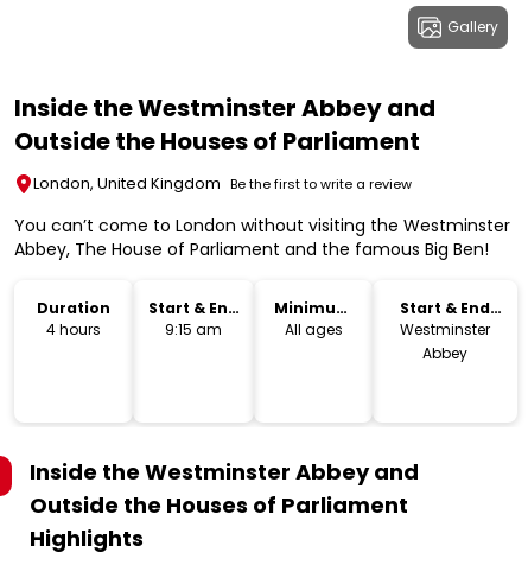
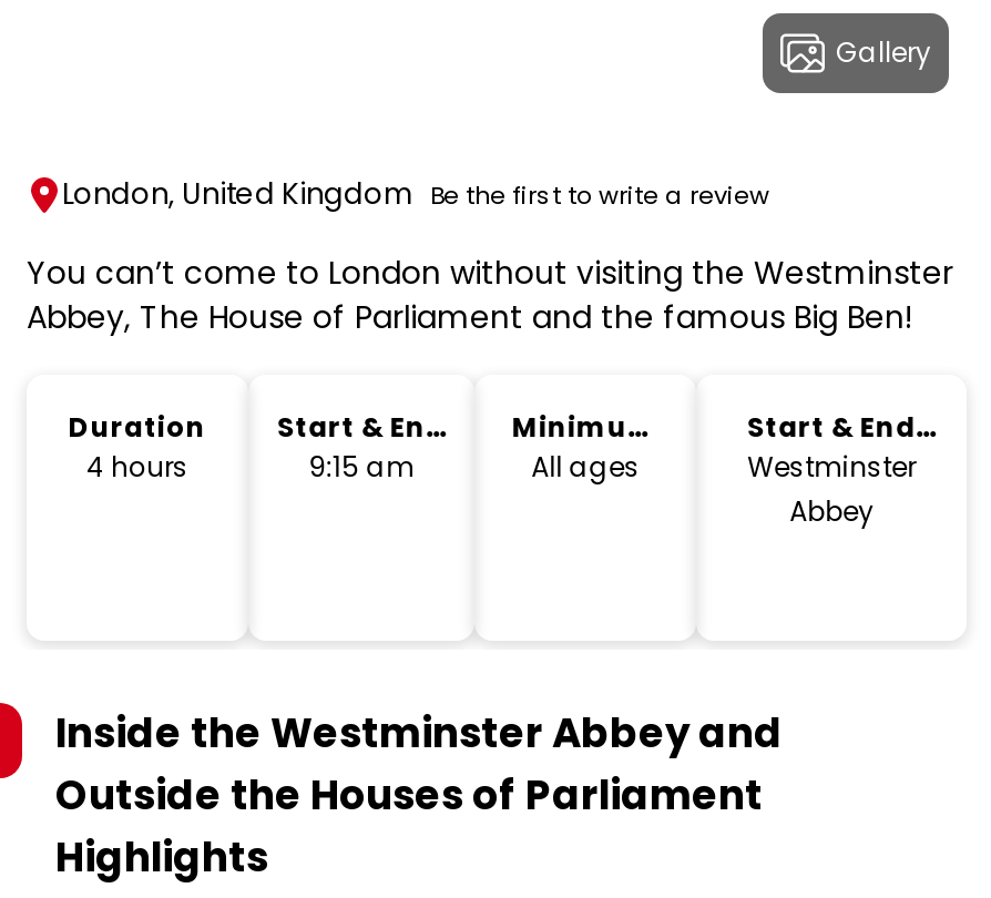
[14,91,435,158] Inside the Westminster Abbey and | Outside the Houses of Parliament -> none

